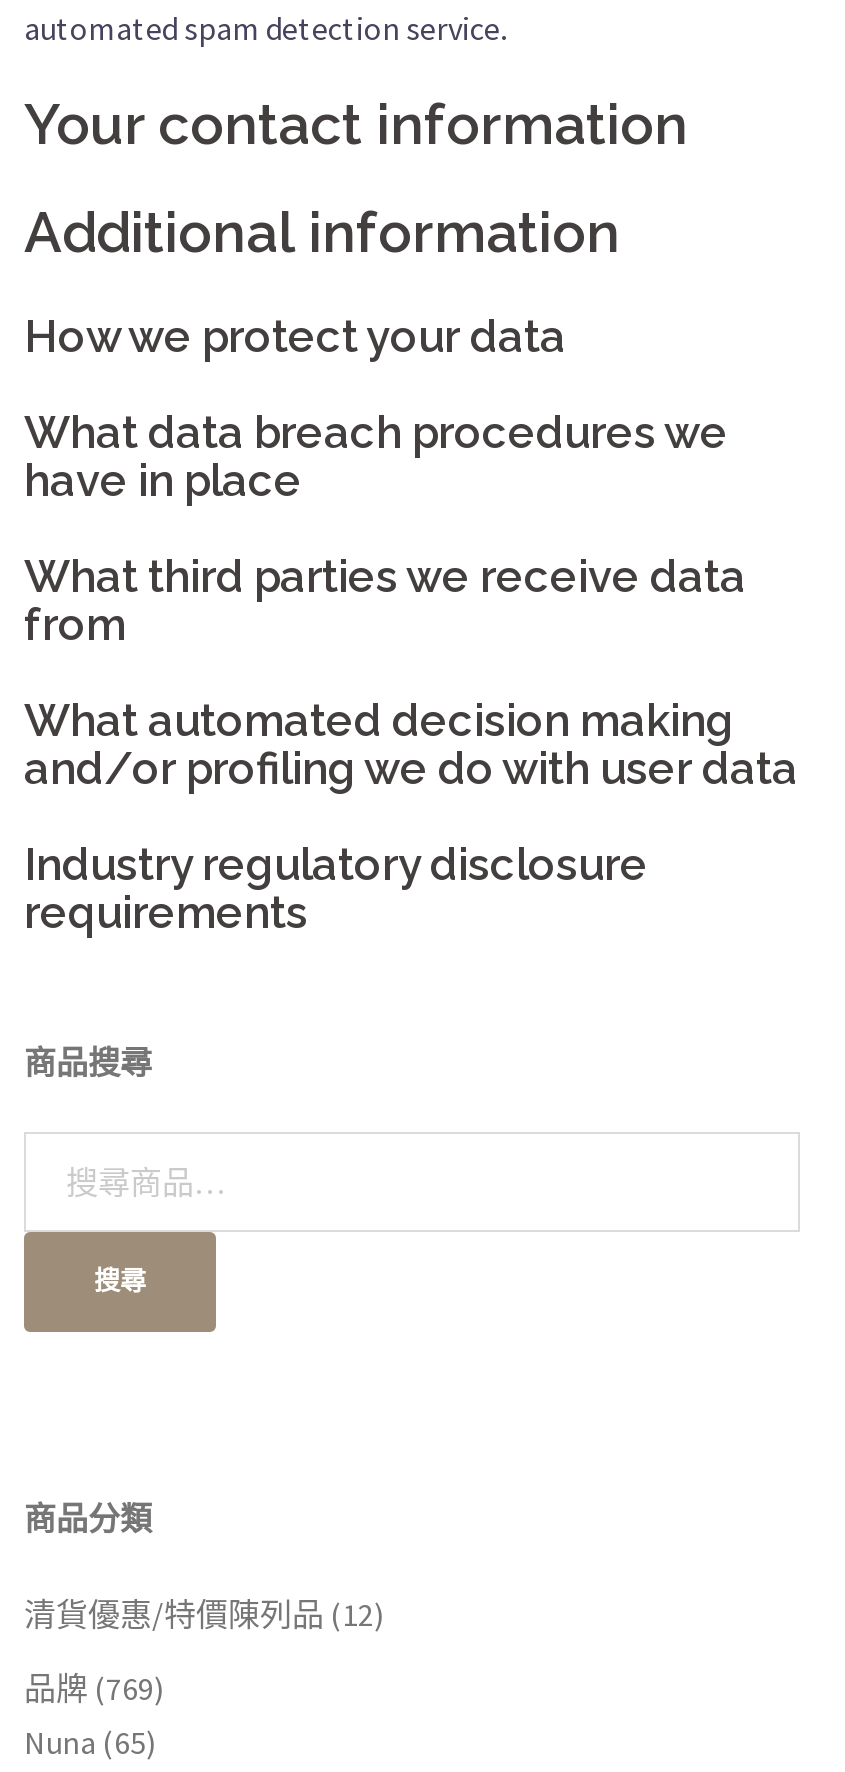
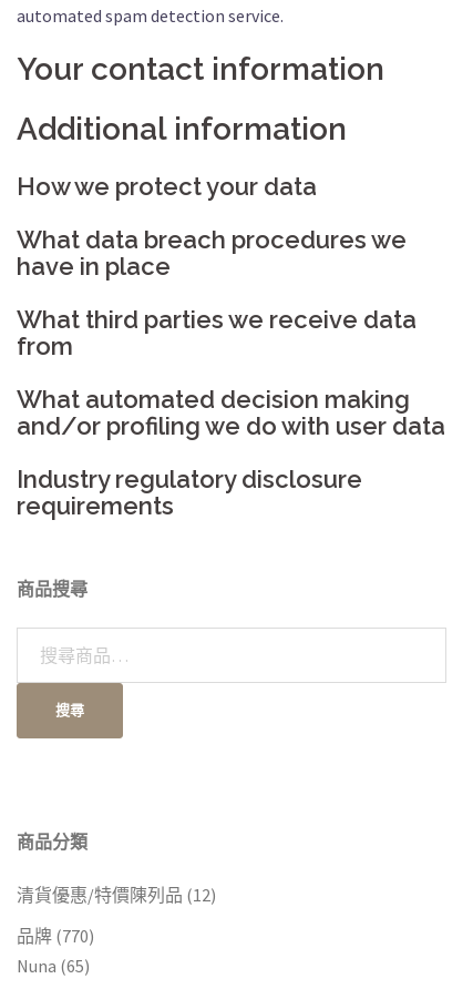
[24,1668,164,1708] 品牌 (769) -> [17,925,94,947] 品牌 (770)

